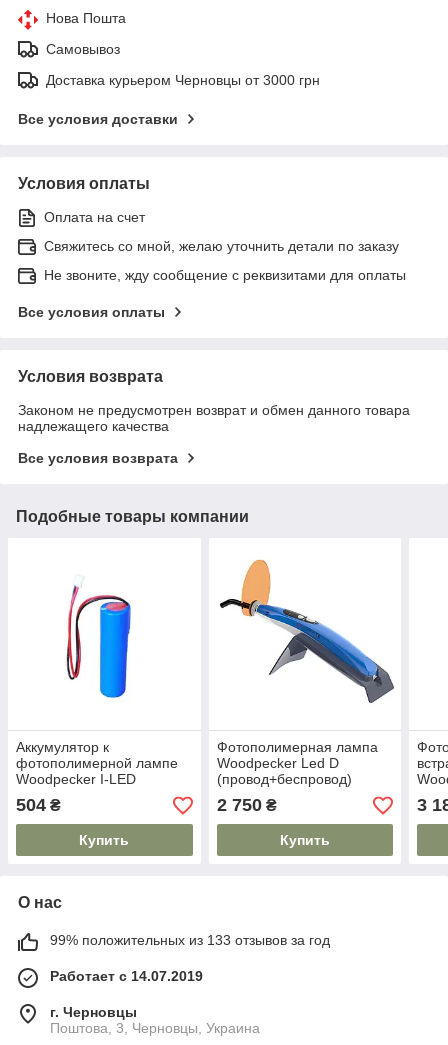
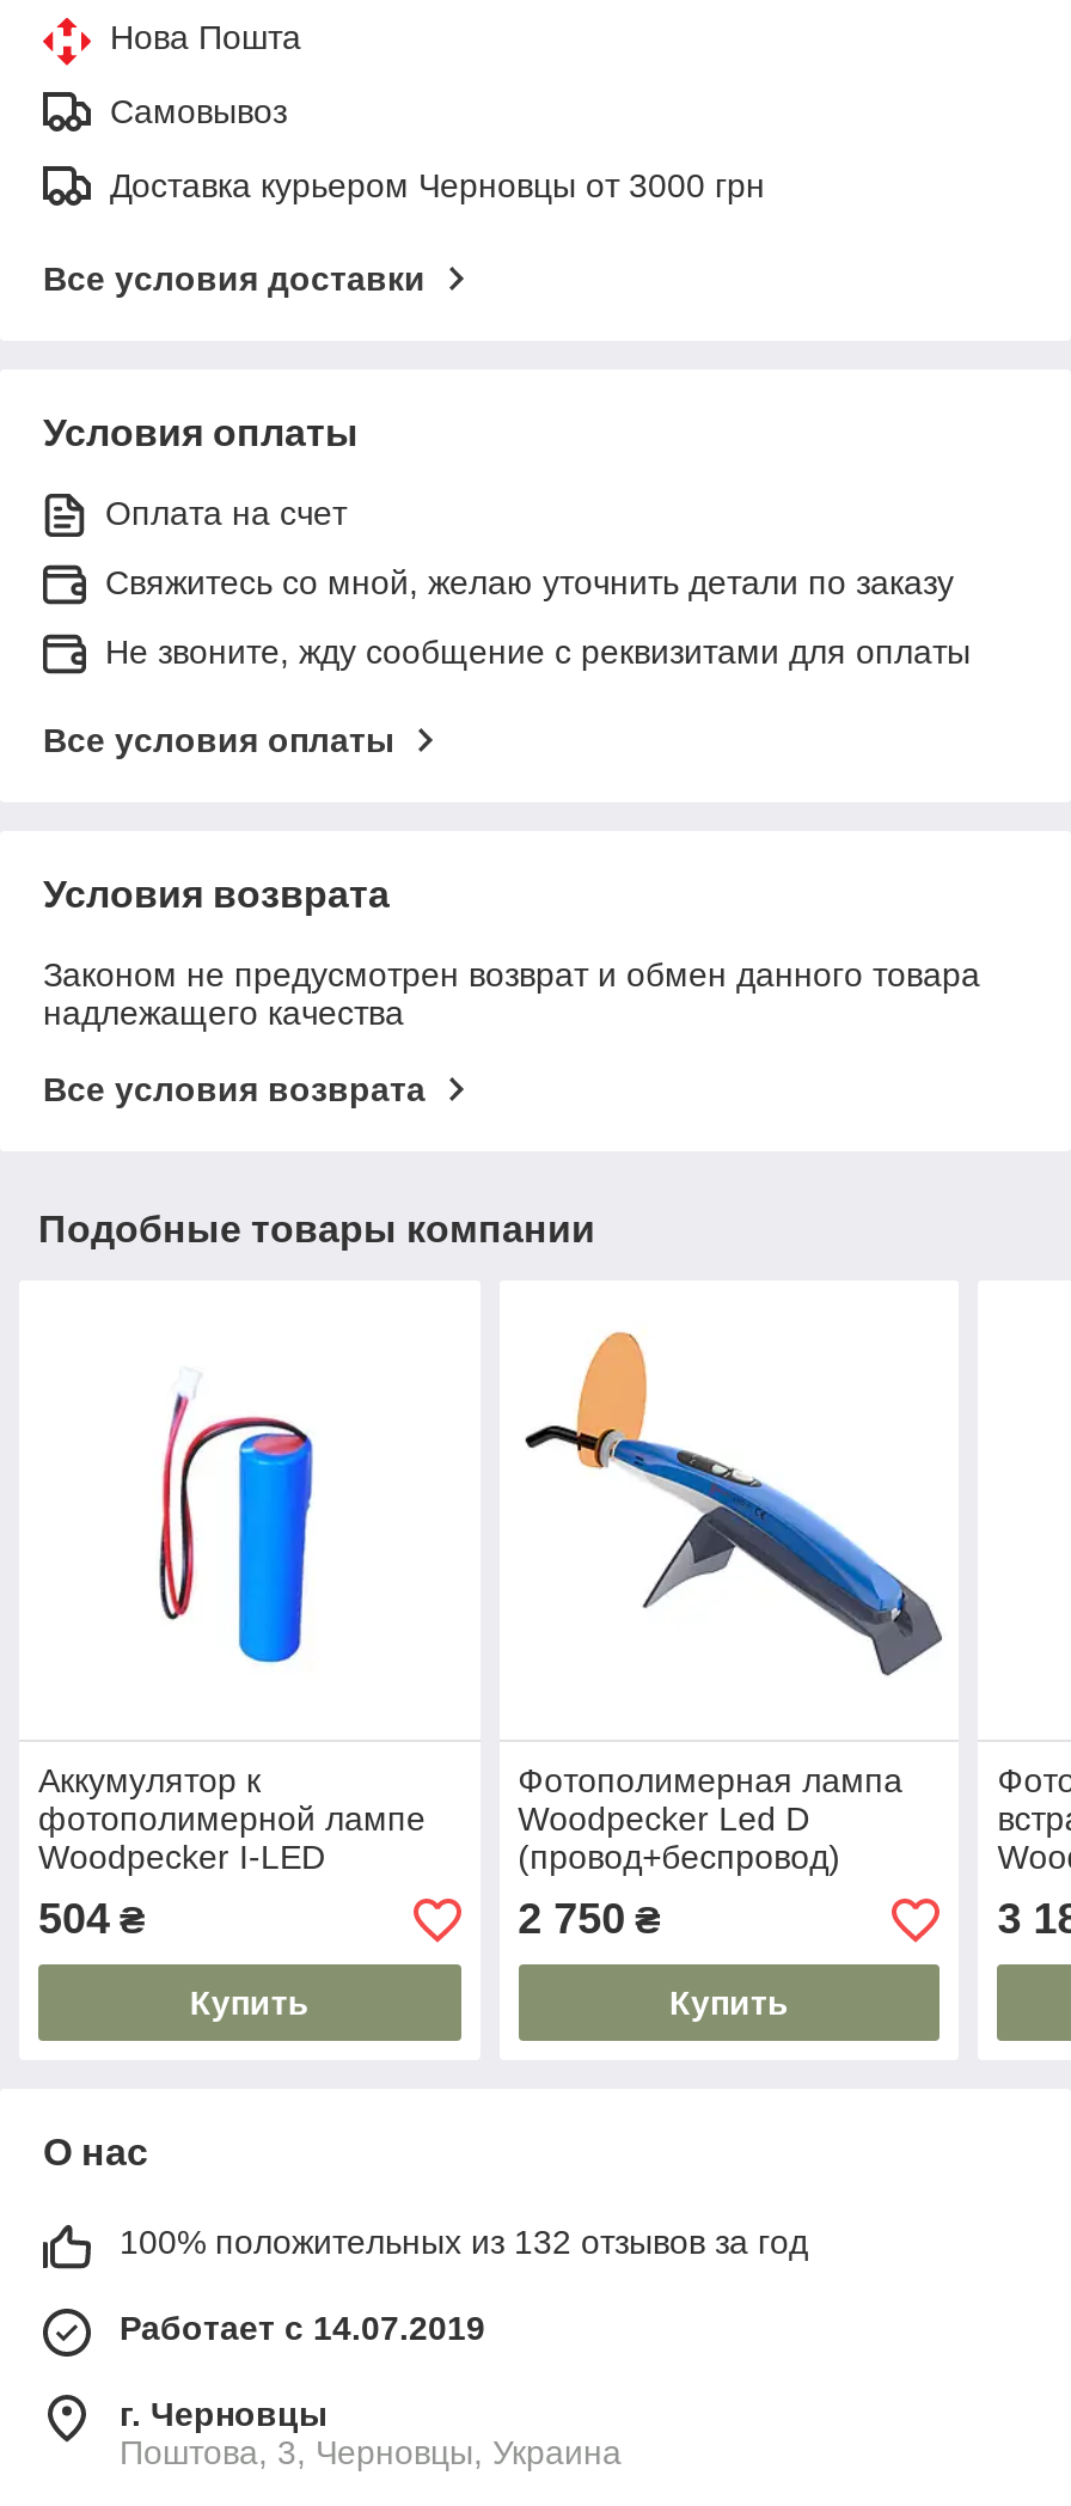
[50,932,330,948] 99% положительных из 133 отзывов за год -> [120,2224,808,2262] 100% положительных из 132 отзывов за год

